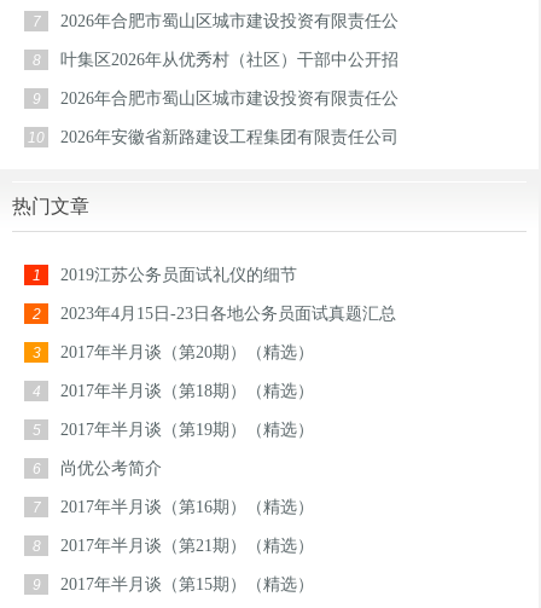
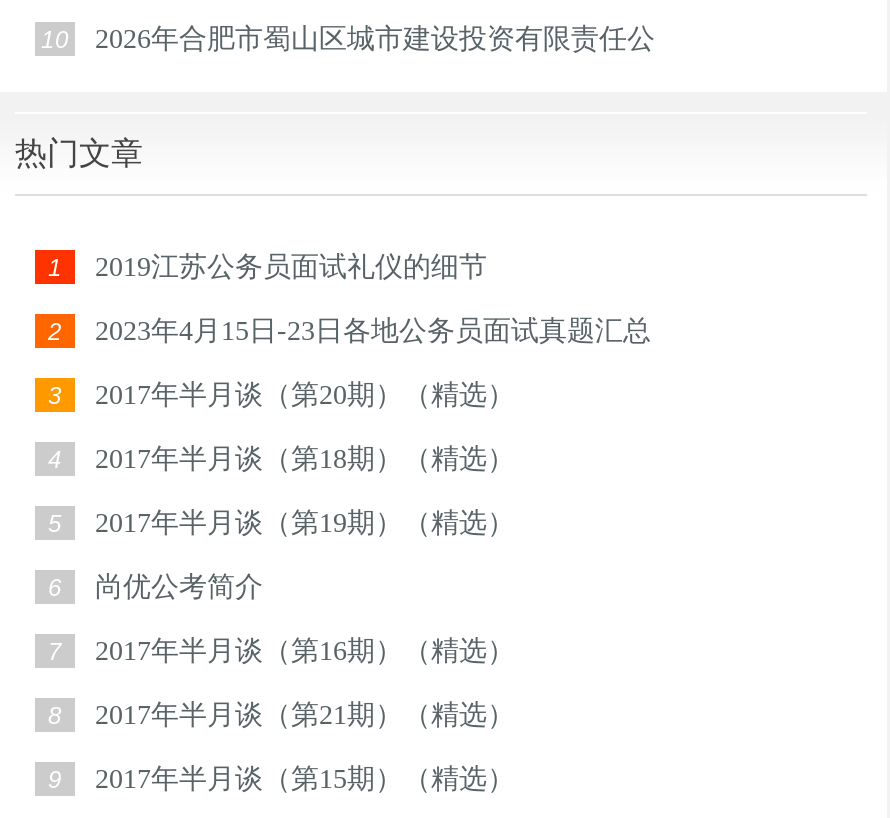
[32,12,399,30] 7 2026年合肥市蜀山区城市建设投资有限责任公 -> [41,24,655,54] 10 2026年合肥市蜀山区城市建设投资有限责任公
[28,51,399,146] 8 | 叶集区2026年从优秀村（社区）干部中公开招 | 9 | 2026年合肥市蜀山区城市建设投资有限责任公 | 10 | 2026年安徽省新路建设工程集团有限责任公司 -> none

